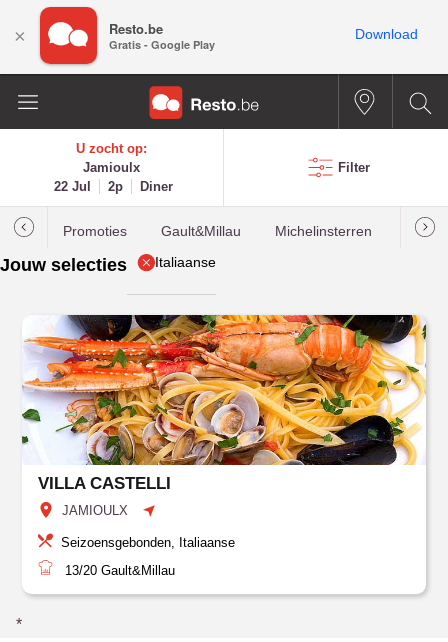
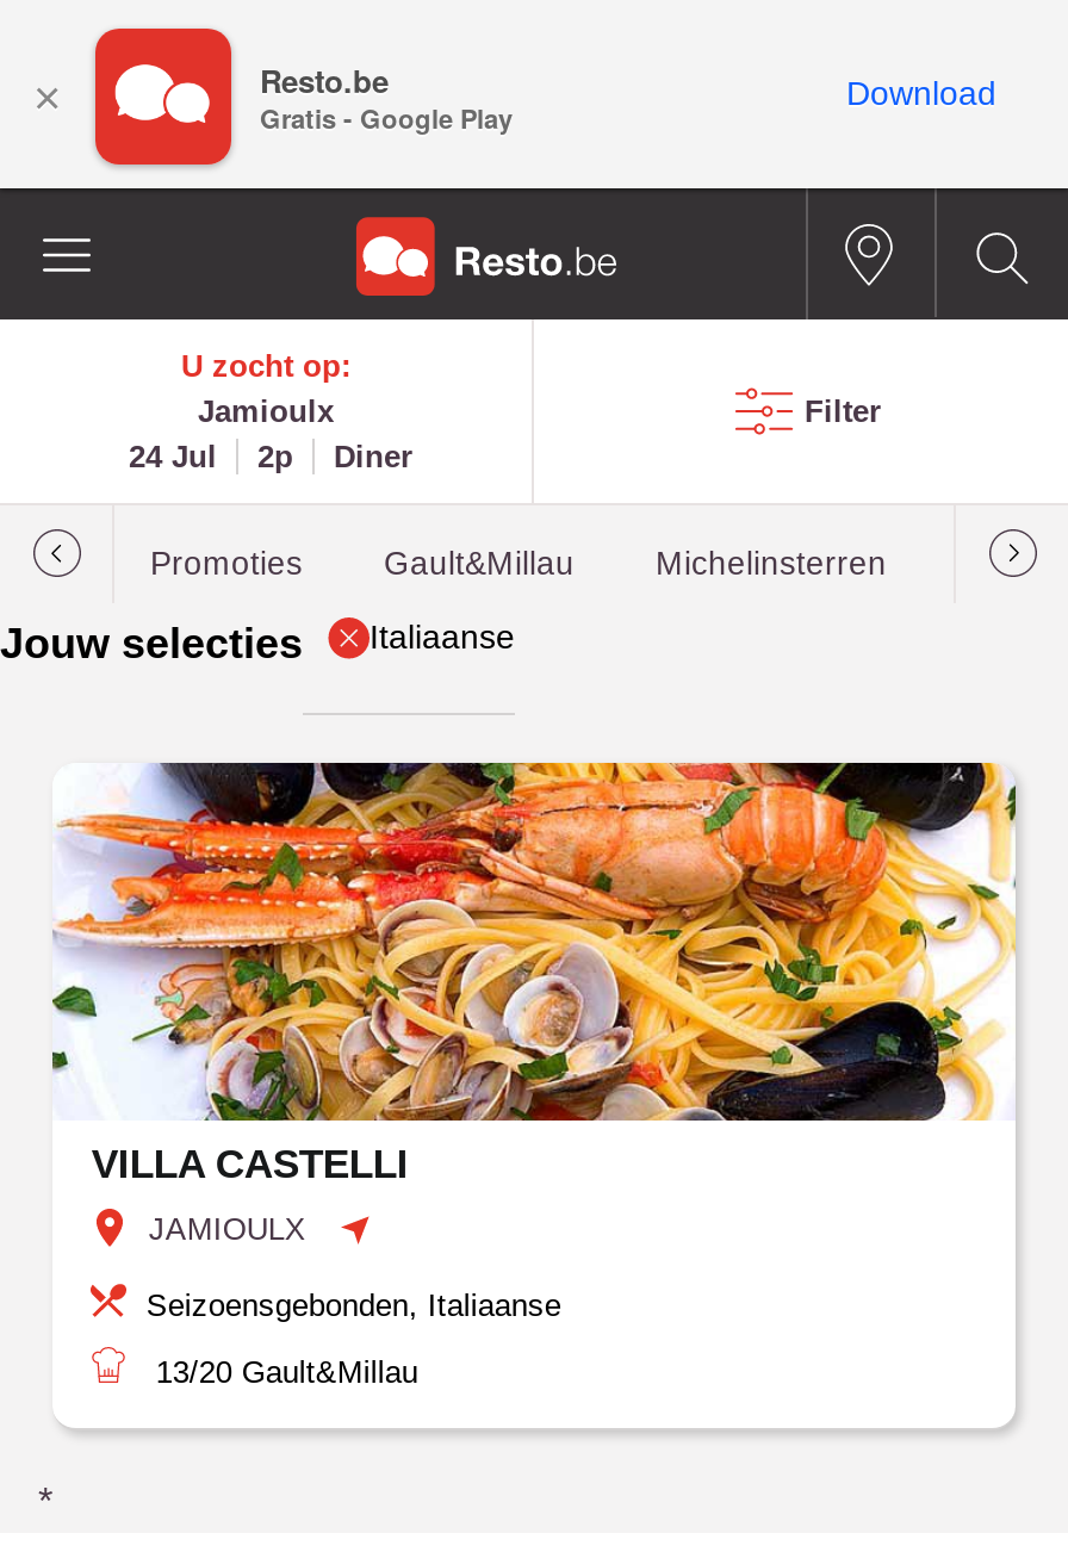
[54,179,173,194] 22 Jul 2p Diner -> [129,439,412,474] 24 Jul 2p Diner

